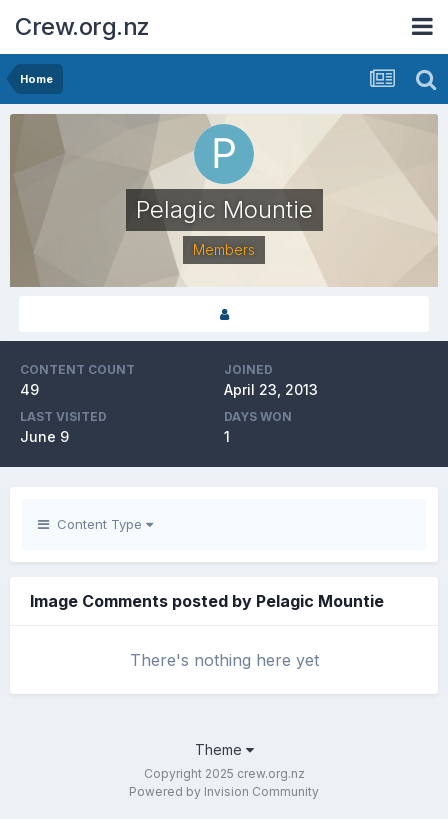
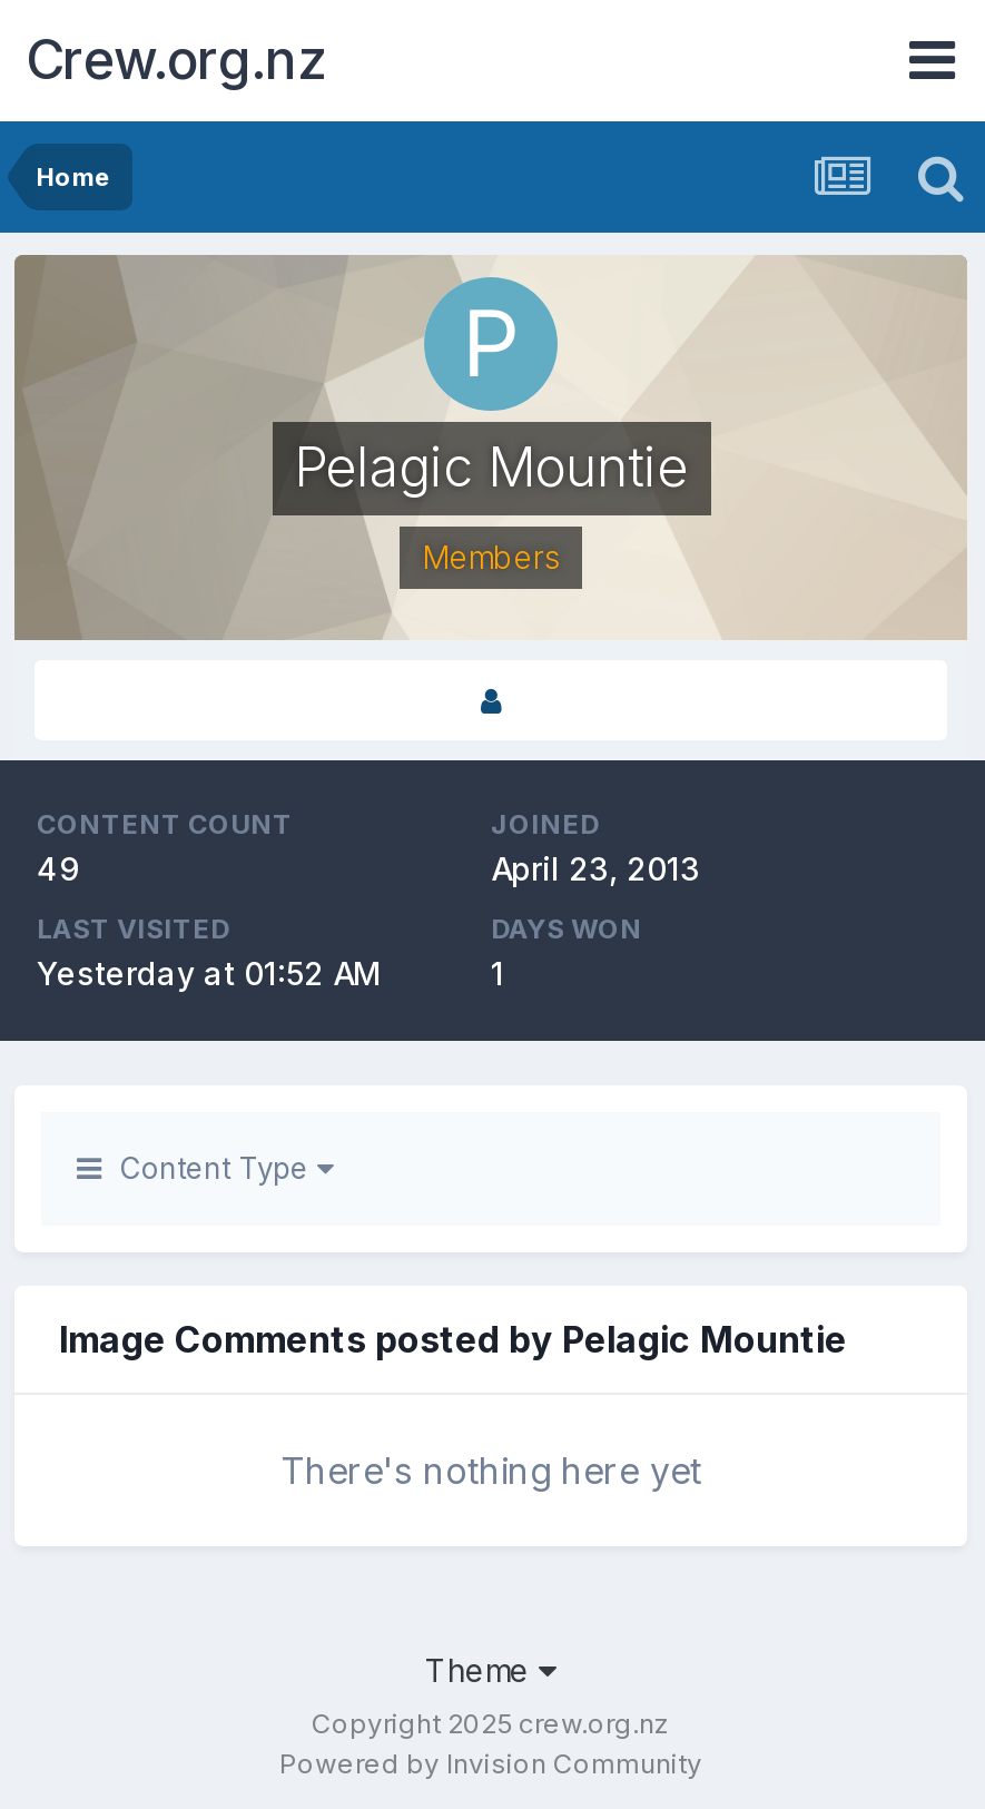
[20,428,69,445] June 9 -> [37,954,382,992] Yesterday at 01:52 AM

